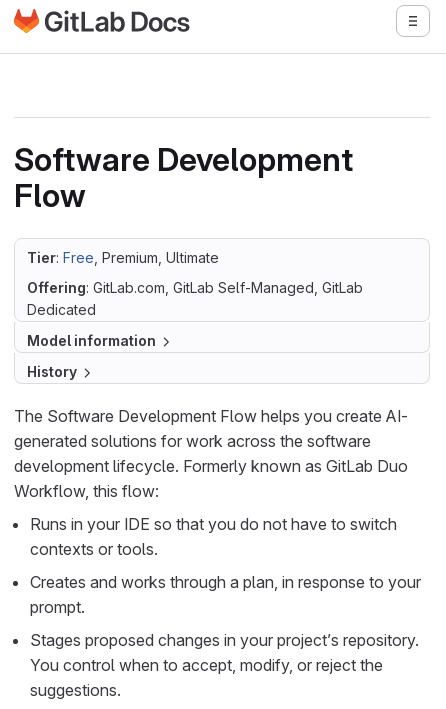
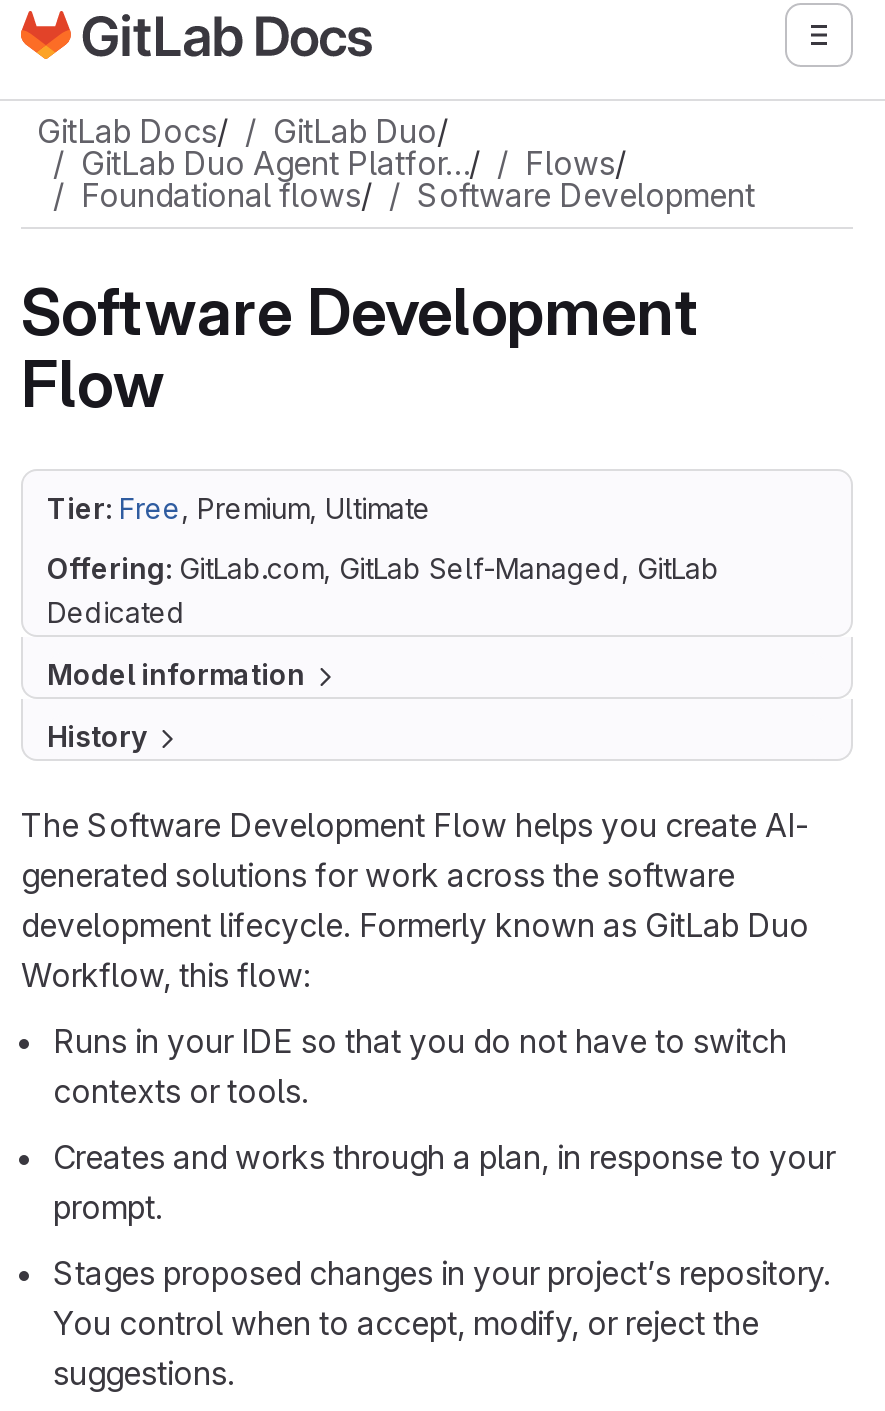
none -> [37,111,755,215] GitLab Docs/ | GitLab Duo/ | GitLab Duo Agent Platfor…/ | Flows/ | Foundational flows/ | Software Development

